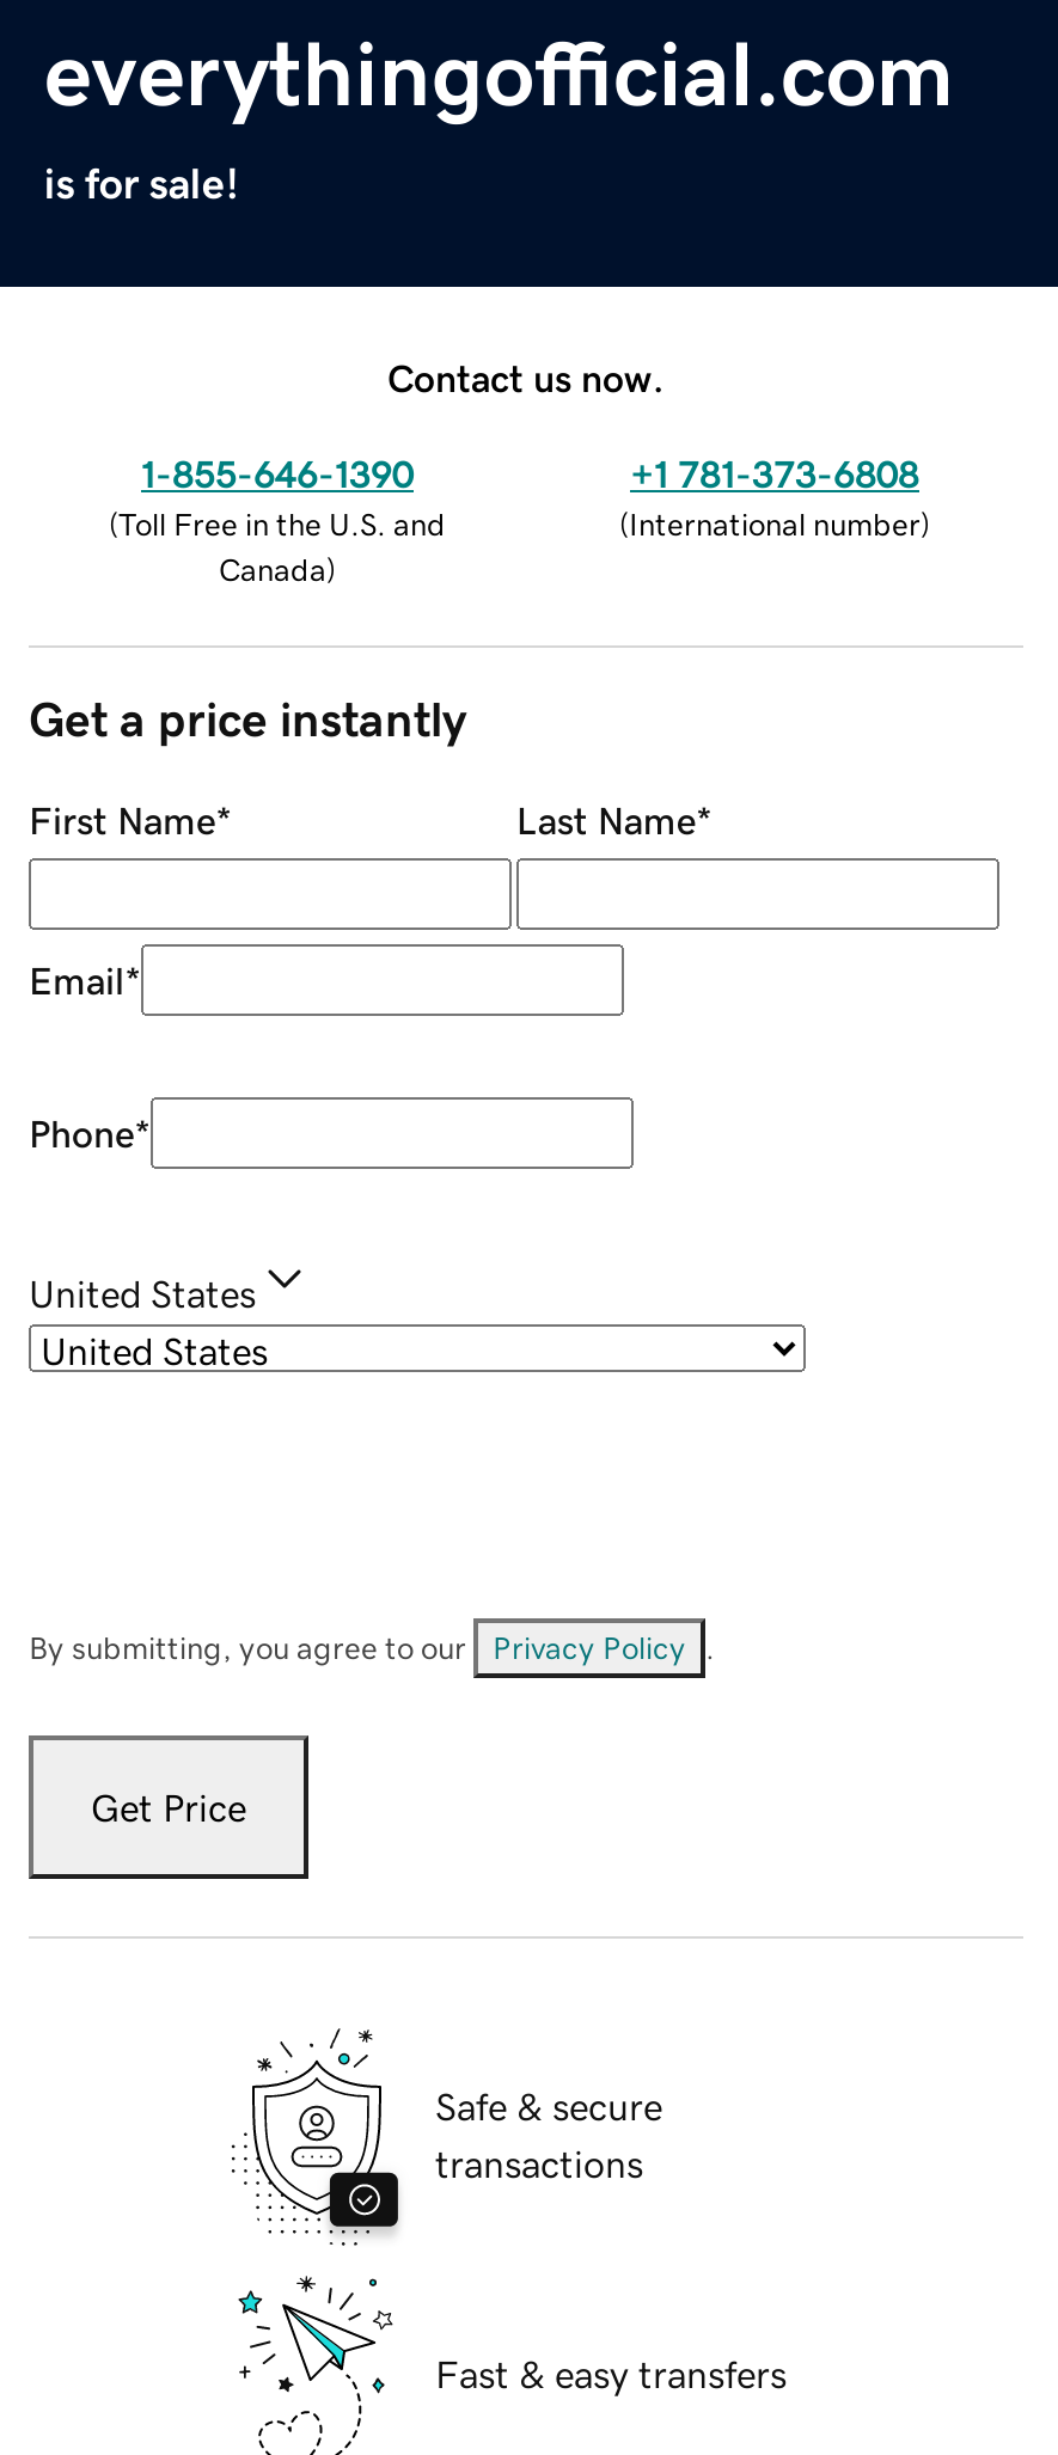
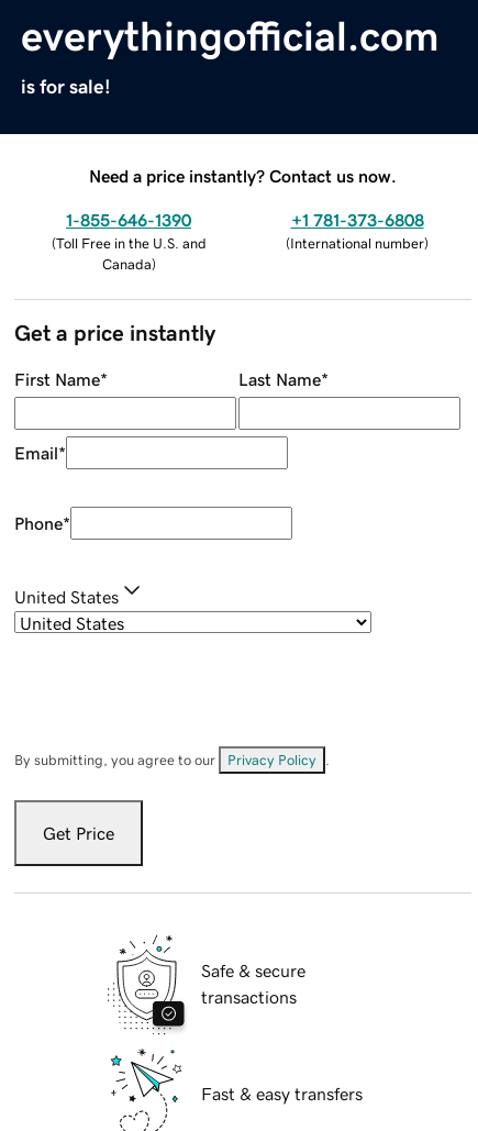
[387,358,665,396] Contact us now. -> [89,167,397,184] Need a price instantly? Contact us now.

